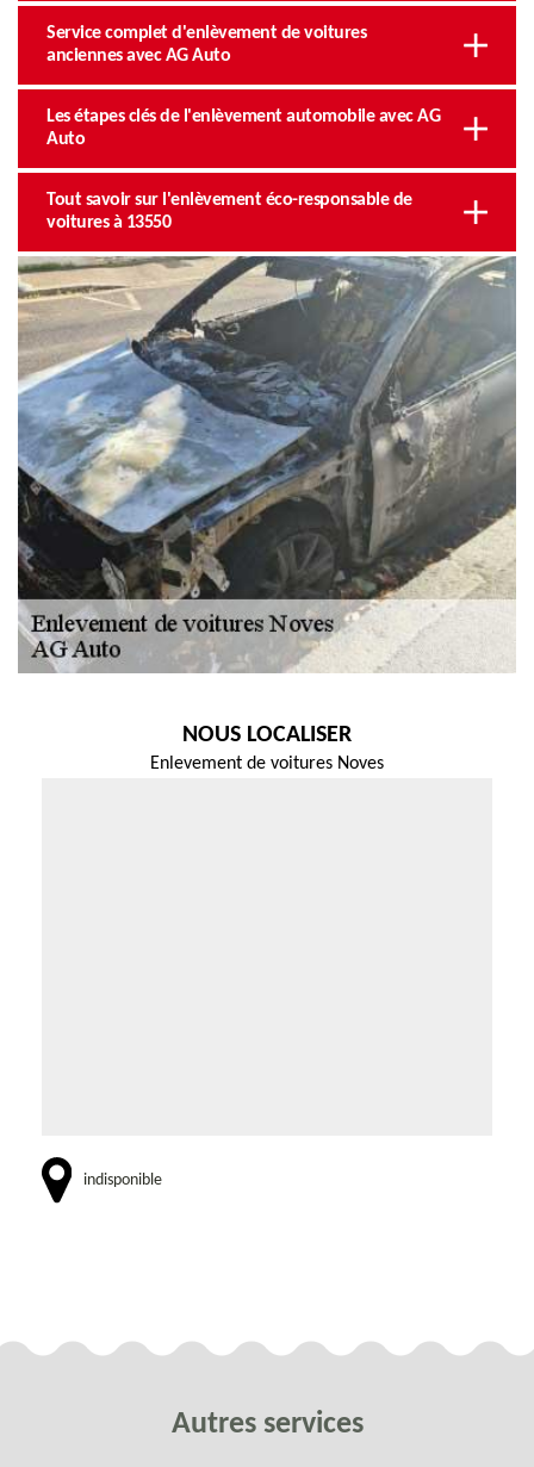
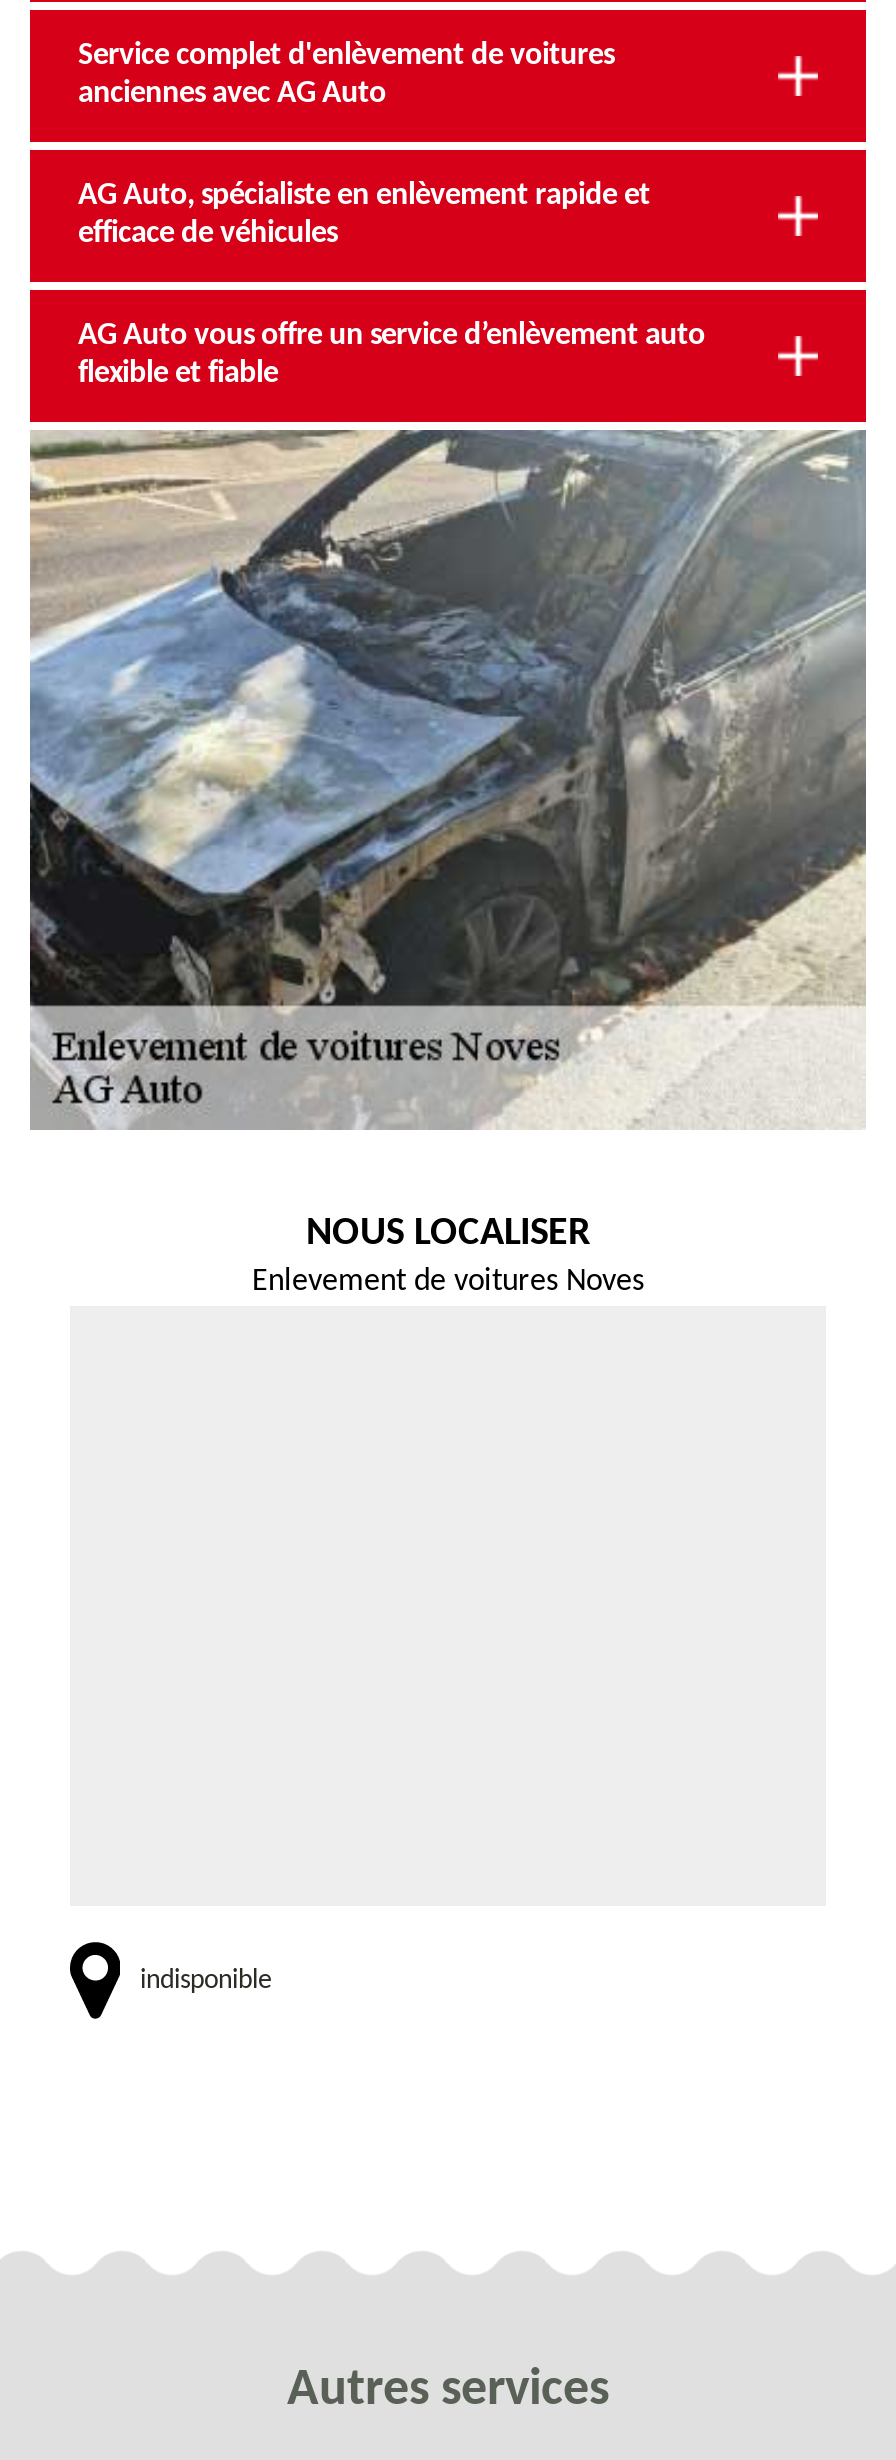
[46,108,440,149] Les étapes clés de l'enlèvement automobile avec AG | Auto -> [78,181,650,251] AG Auto, spécialiste en enlèvement rapide et | efficace de véhicules
[46,191,412,233] Tout savoir sur l'enlèvement éco-responsable de | voitures à 13550 -> [78,321,705,391] AG Auto vous offre un service d’enlèvement auto | flexible et fiable

